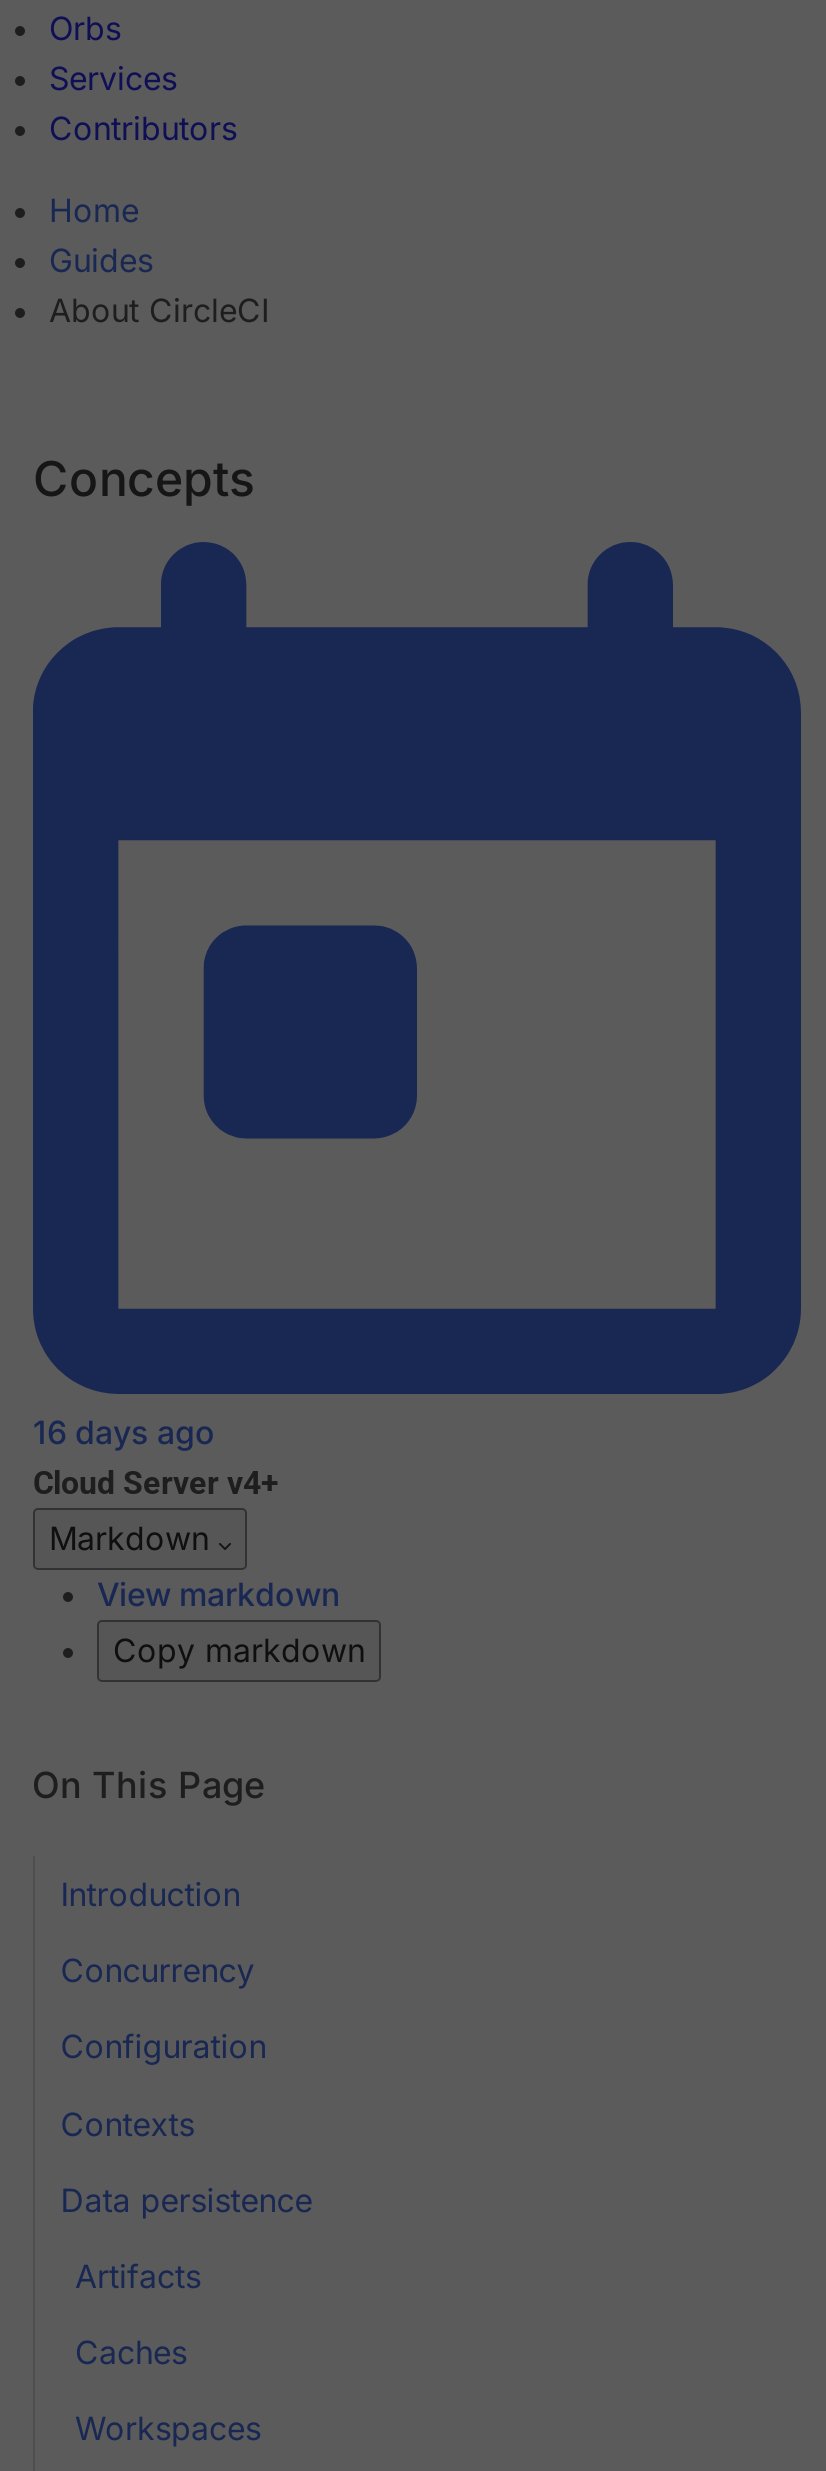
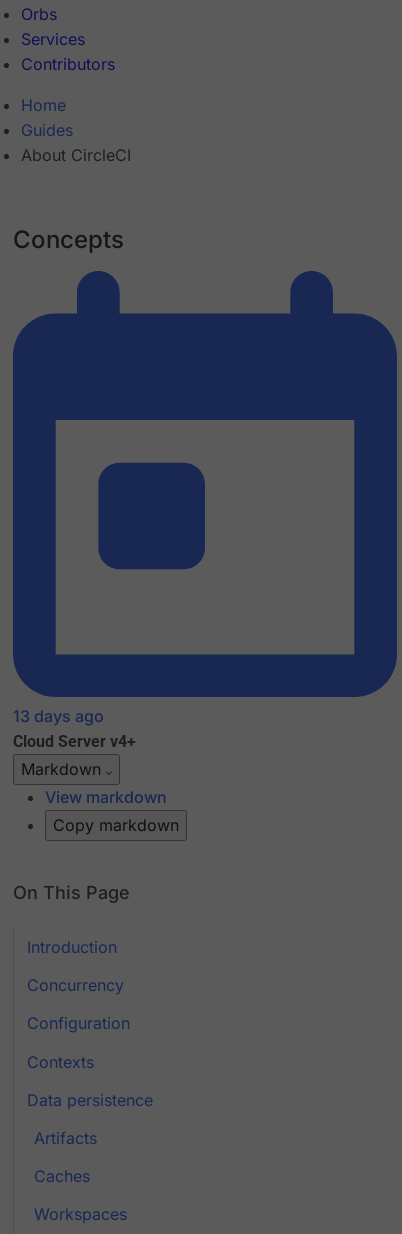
[33,1413,215,1453] 16 days ago -> [13,706,104,726] 13 days ago

